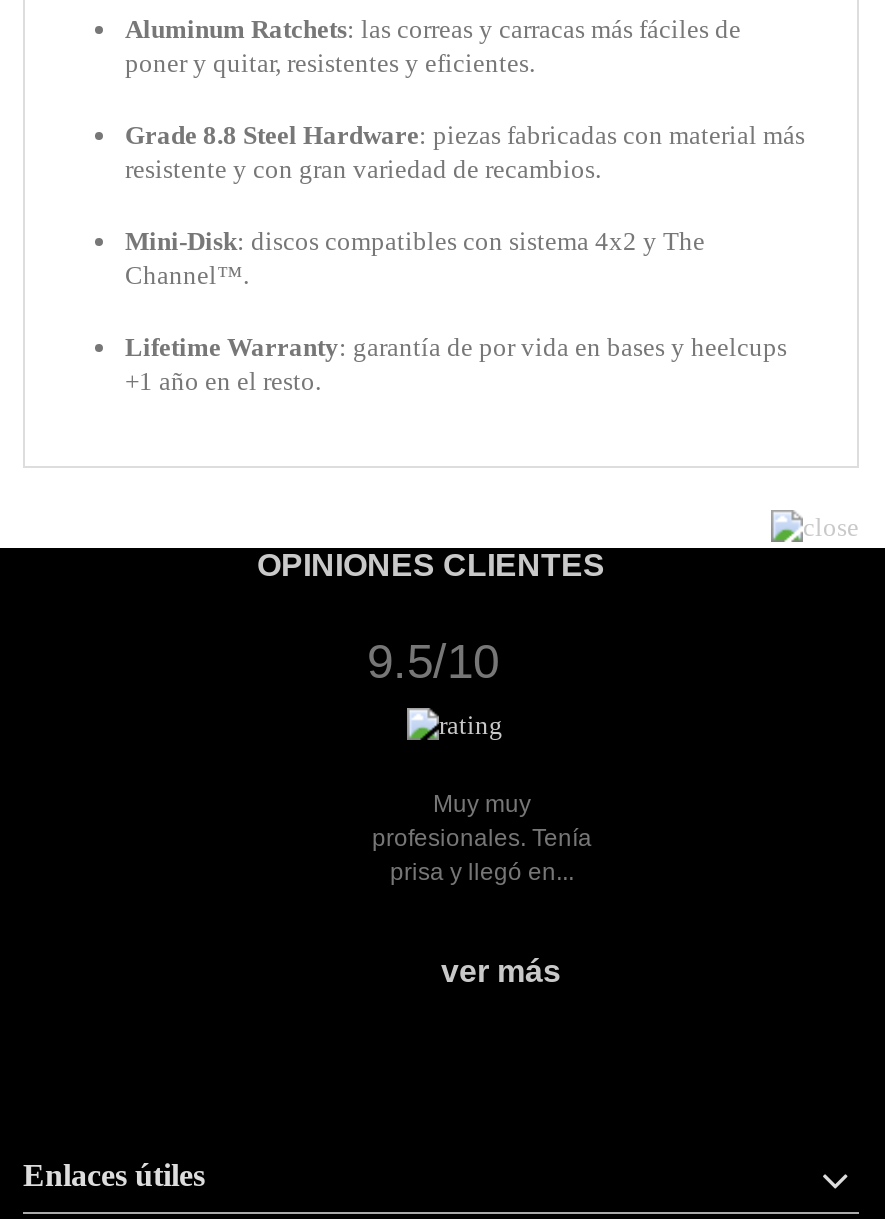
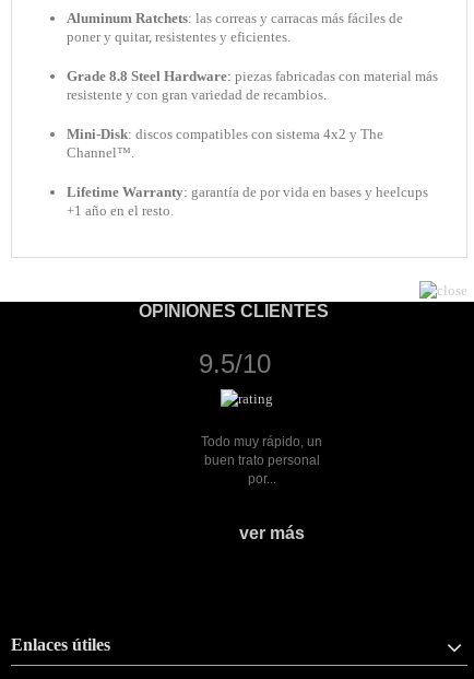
[372,791,592,887] Muy muy | profesionales. Tenía | prisa y llegó en... -> [201,435,322,487] Todo muy rápido, un | buen trato personal | por...

